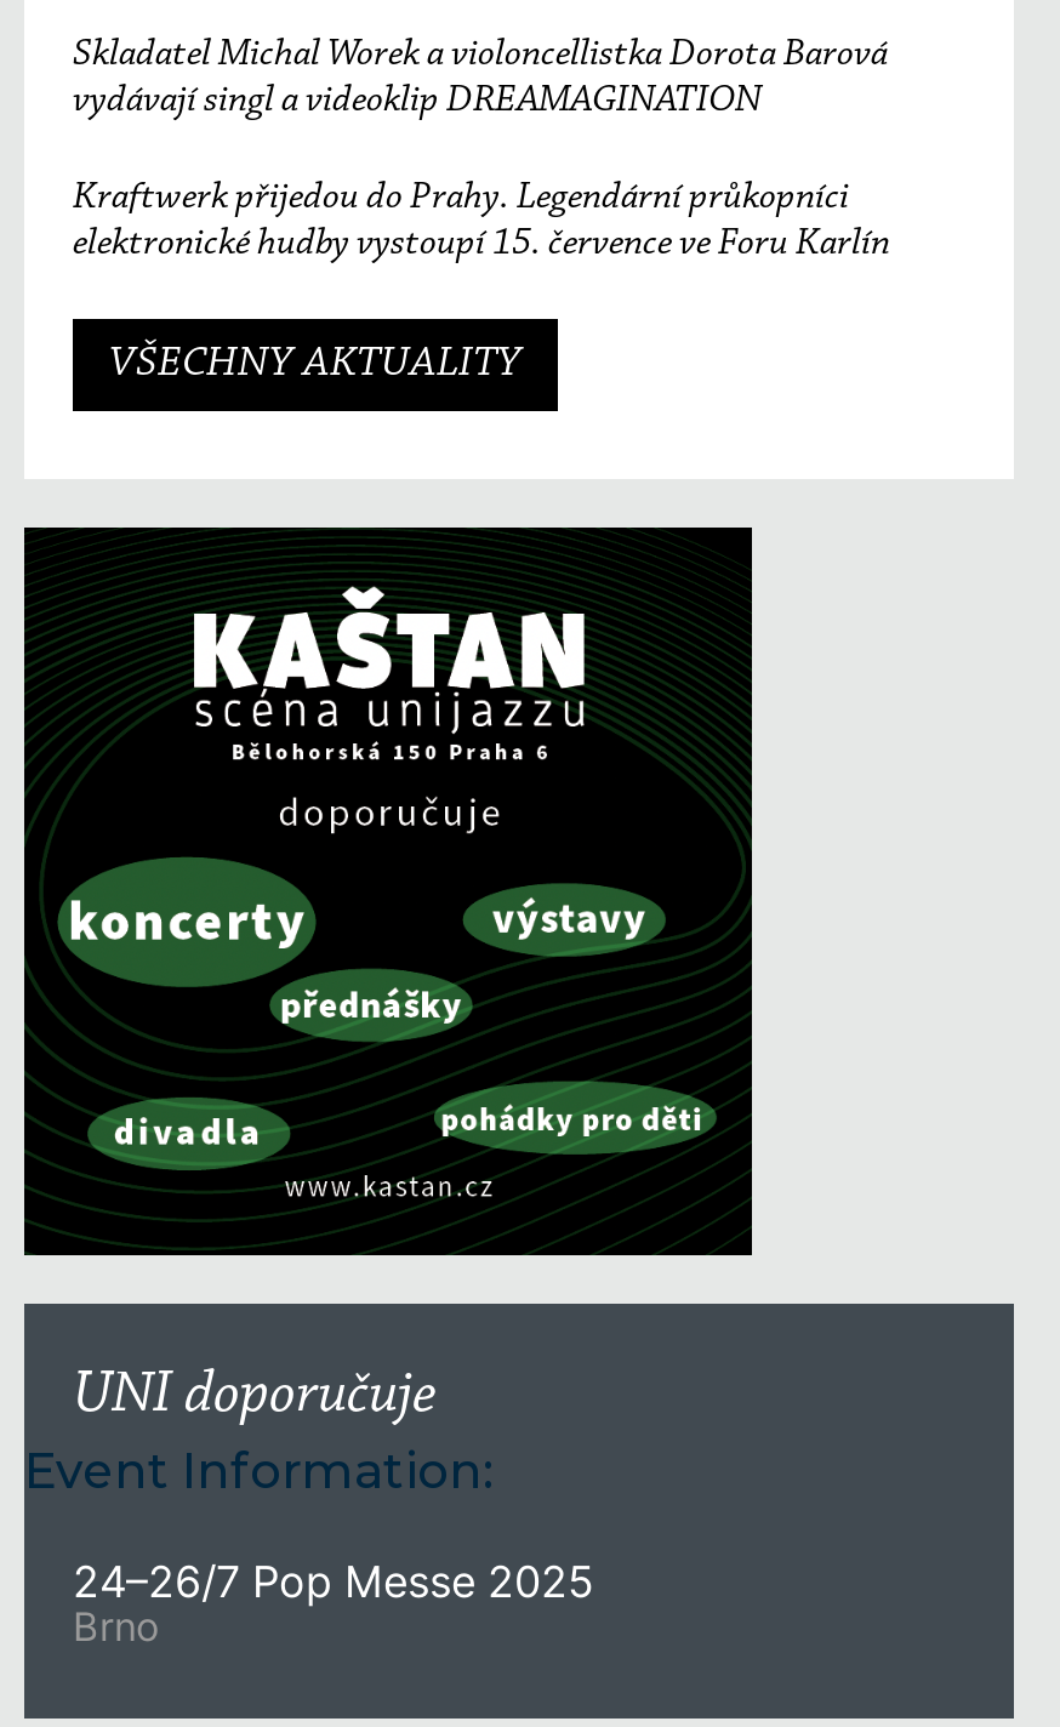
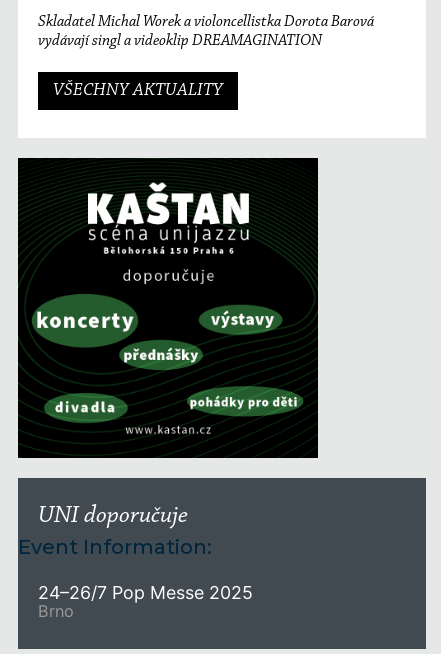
[73,178,890,263] Kraftwerk přijedou do Prahy. Legendární průkopníci | elektronické hudby vystoupí 15. července ve Foru Karlín -> none

